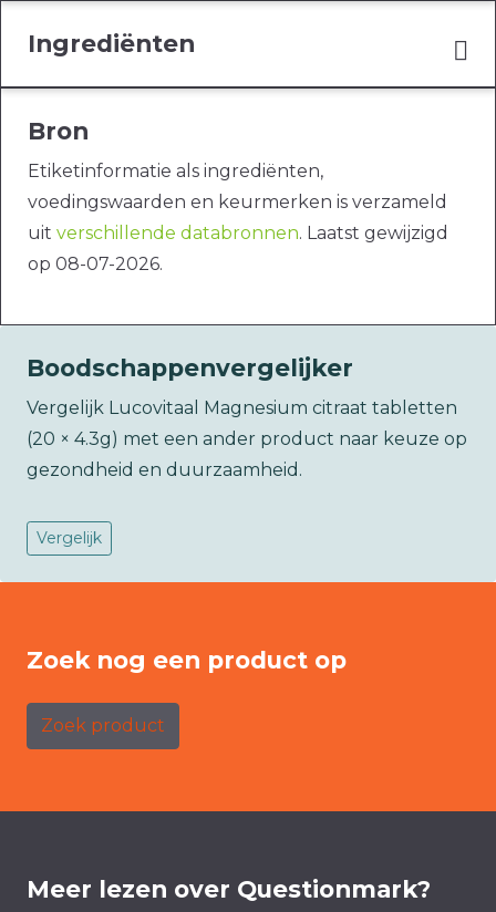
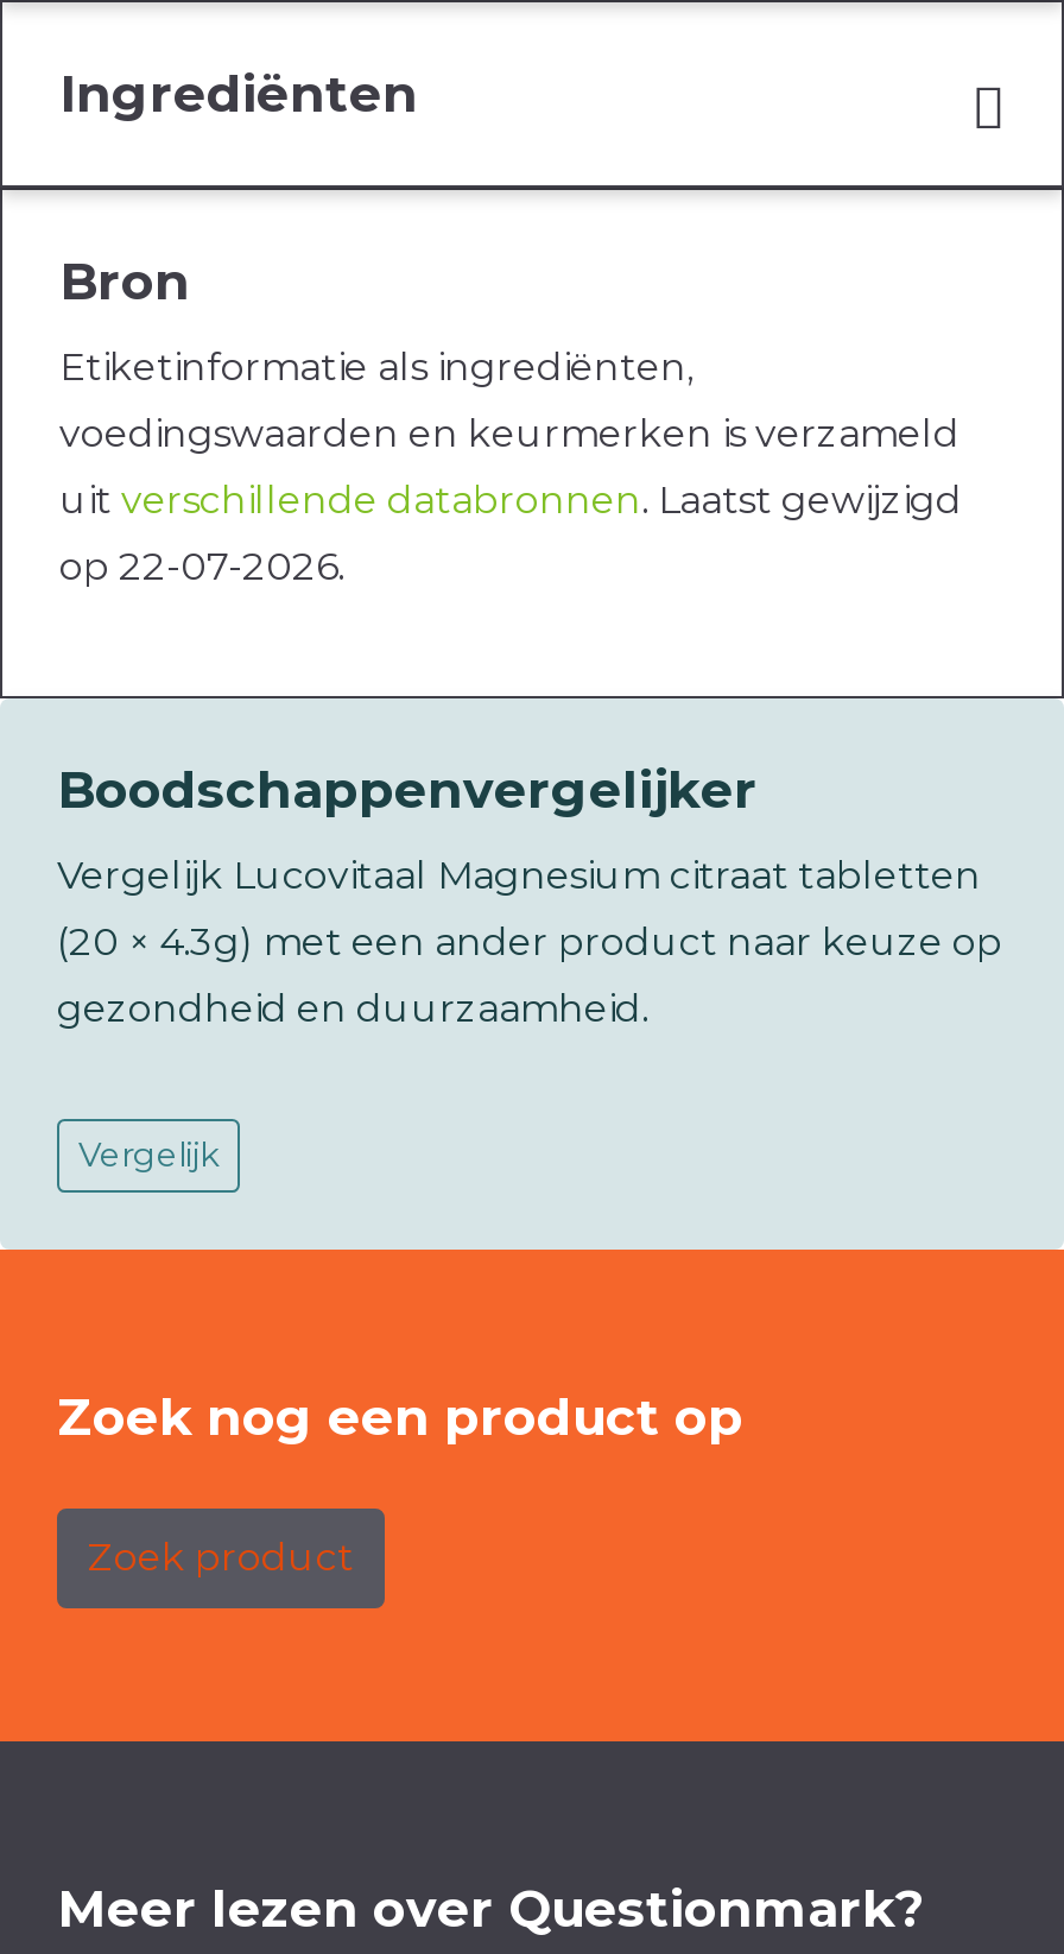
[28,253,163,274] op 08-07-2026. -> [59,544,344,589] op 22-07-2026.

